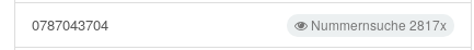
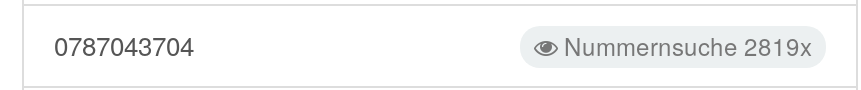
[308,15,447,34] Nummernsuche 2817x -> [558,28,812,62] Nummernsuche 2819x

